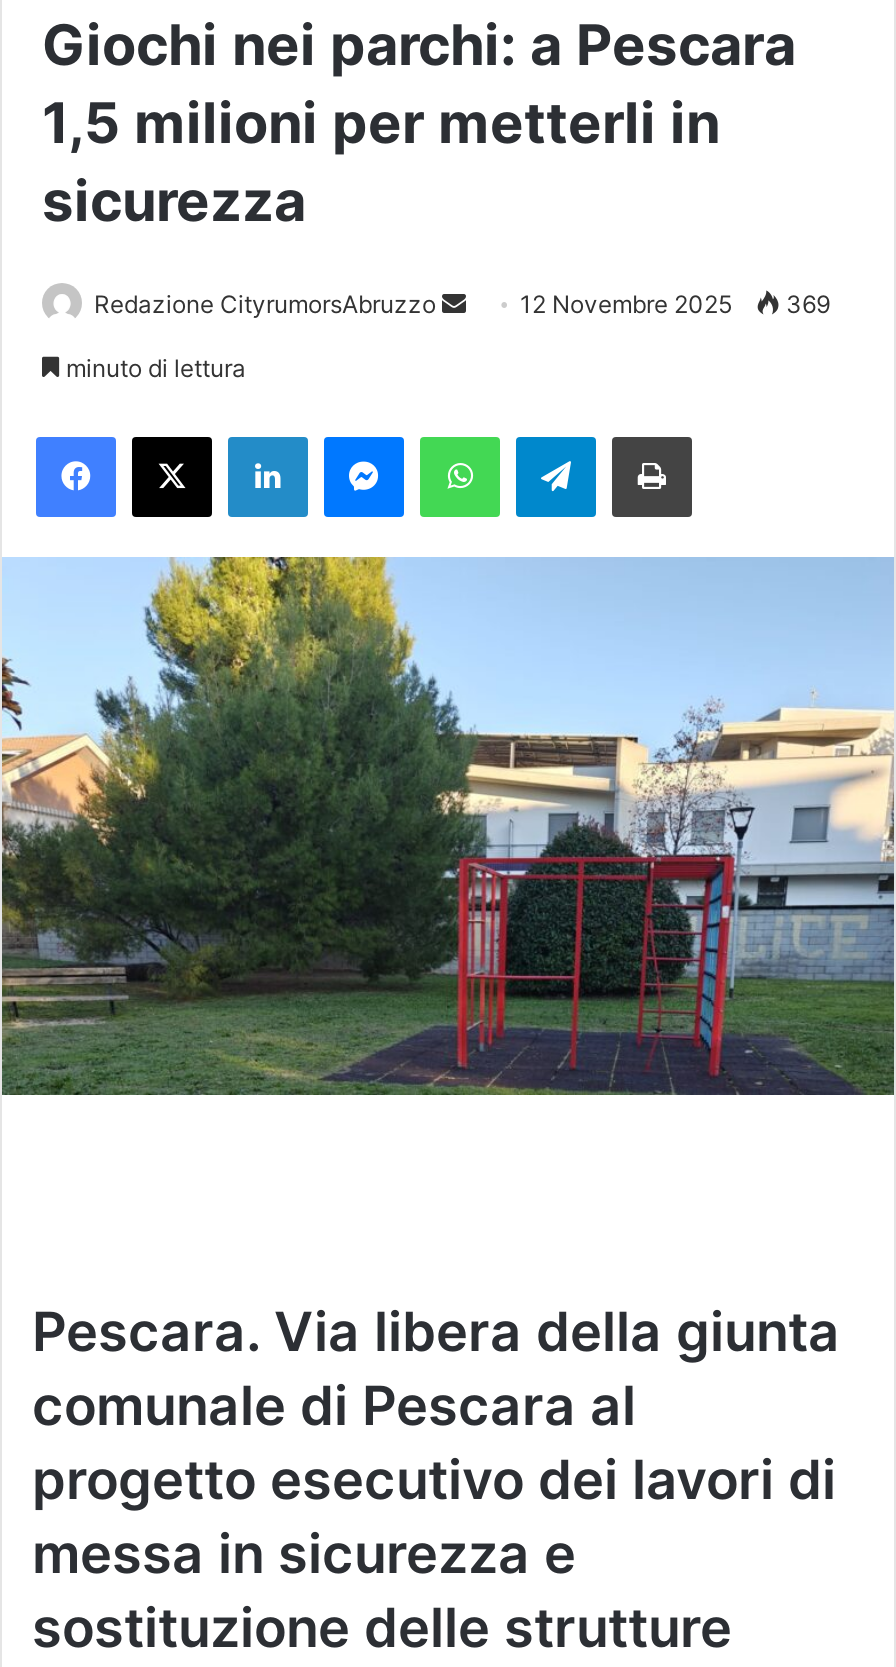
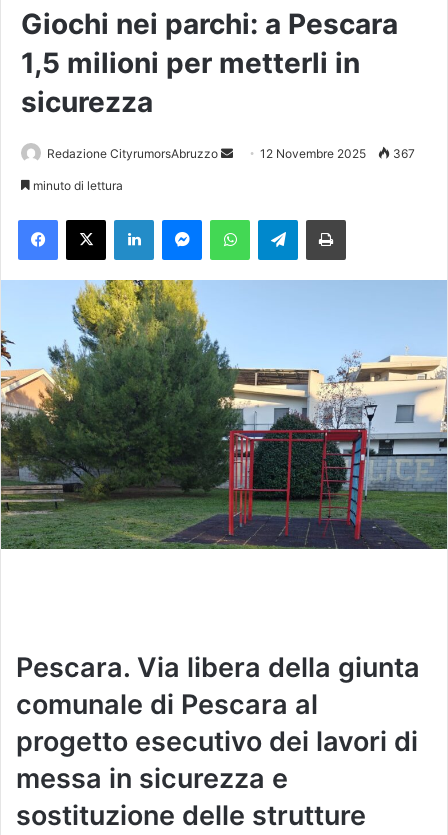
[780,290,830,320] 369 -> [390,146,415,161] 367

